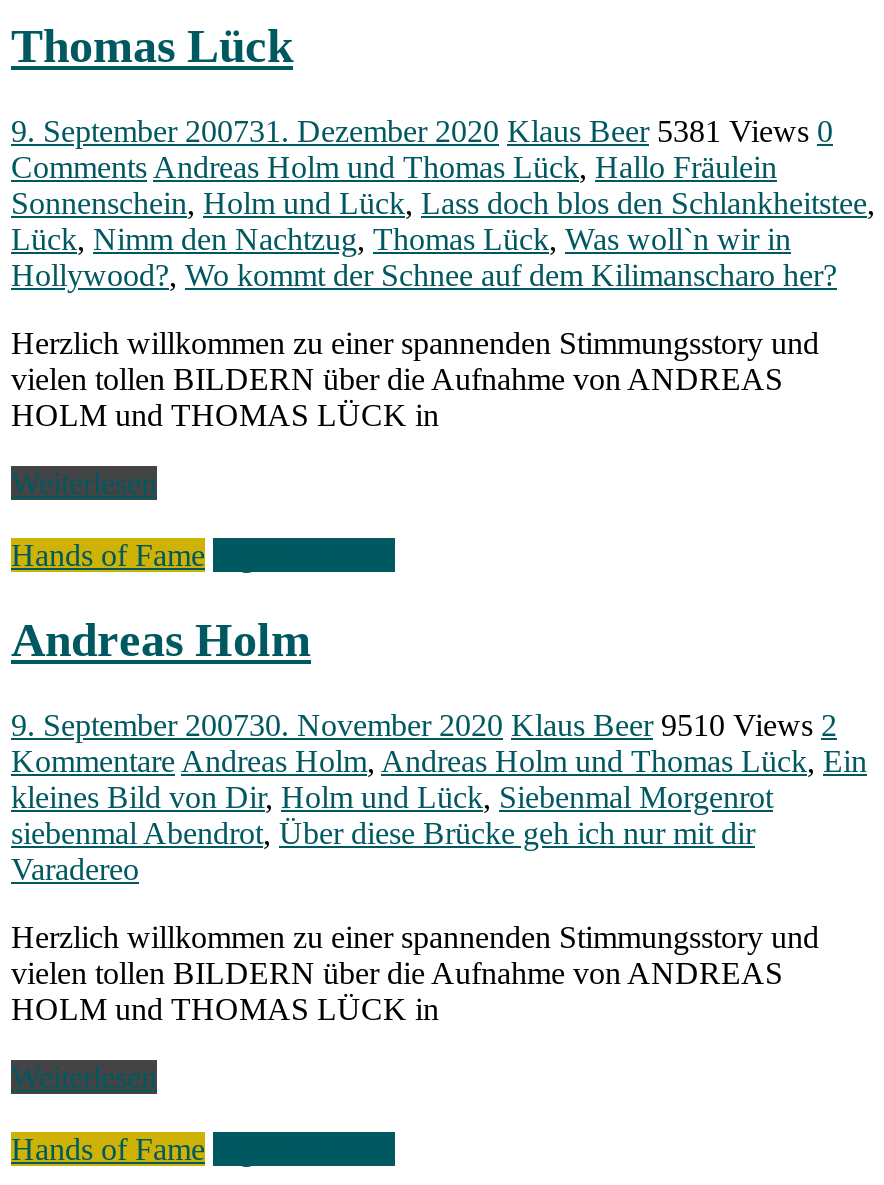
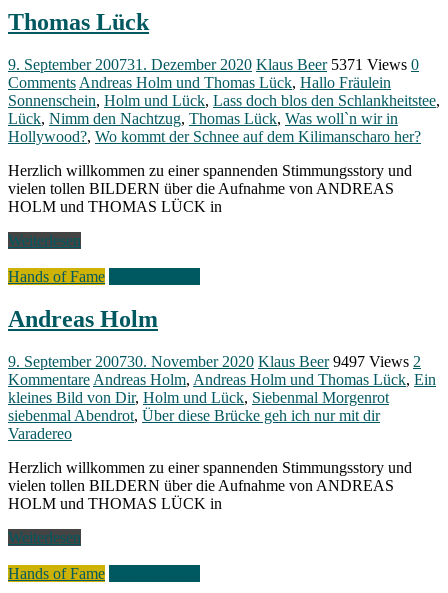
[11,114,833,148] 9. September 200731. Dezember 2020 Klaus Beer 5381 Views 0 -> [8,56,419,73] 9. September 200731. Dezember 2020 Klaus Beer 5371 Views 0
[11,708,837,742] 9. September 200730. November 2020 Klaus Beer 9510 Views 2 -> [8,353,421,370] 9. September 200730. November 2020 Klaus Beer 9497 Views 2

